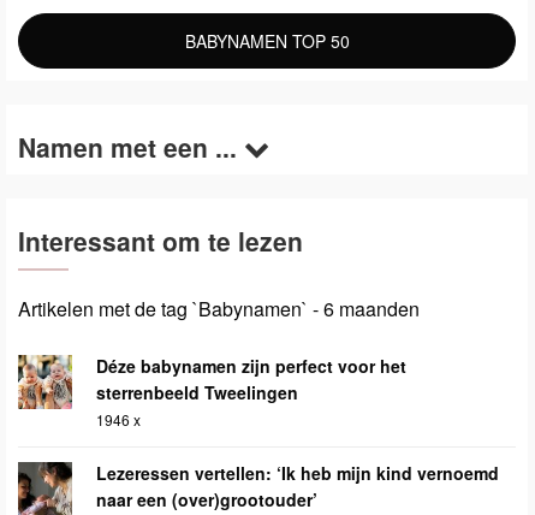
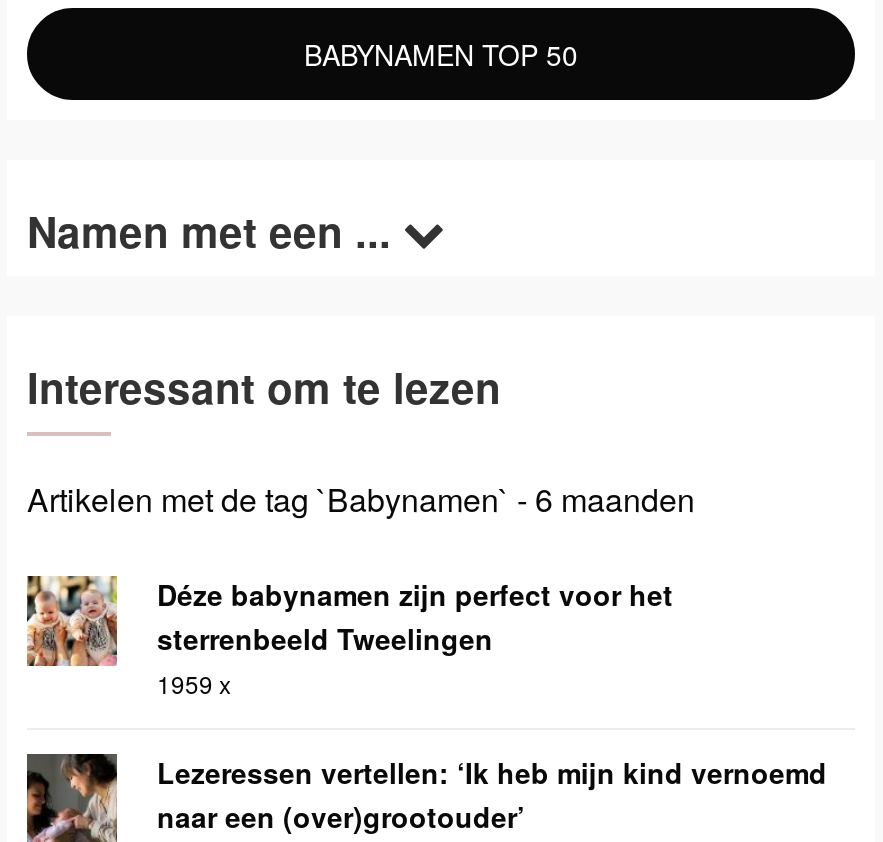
[96,409,141,430] 1946 x -> [157,666,231,700] 1959 x

